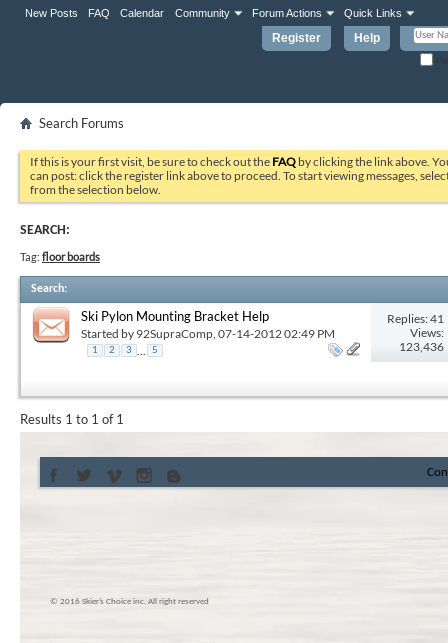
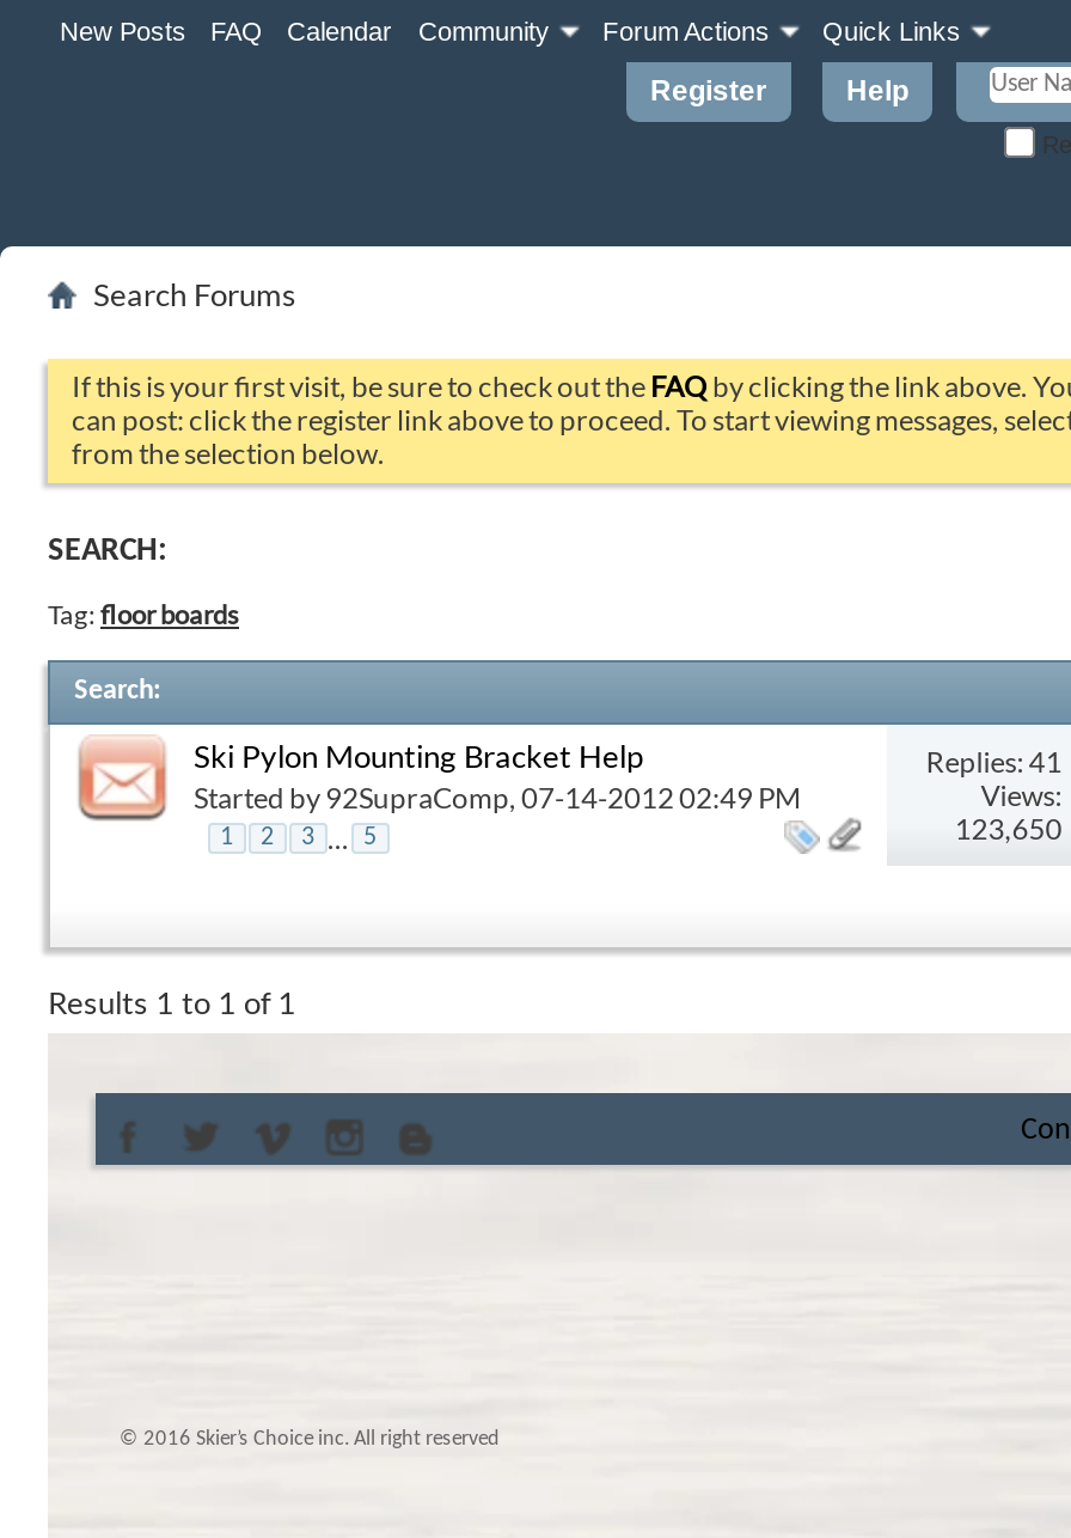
[399,339,444,354] 123,436 -> [954,810,1062,846] 123,650

